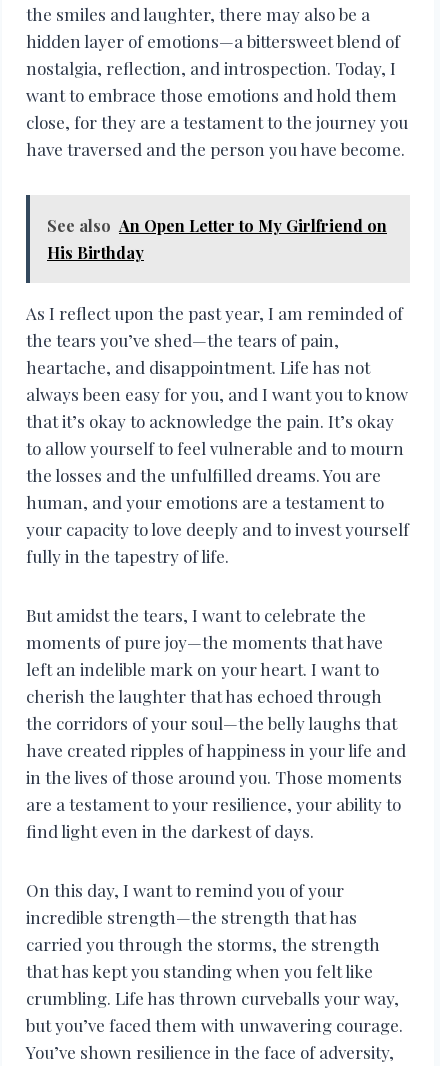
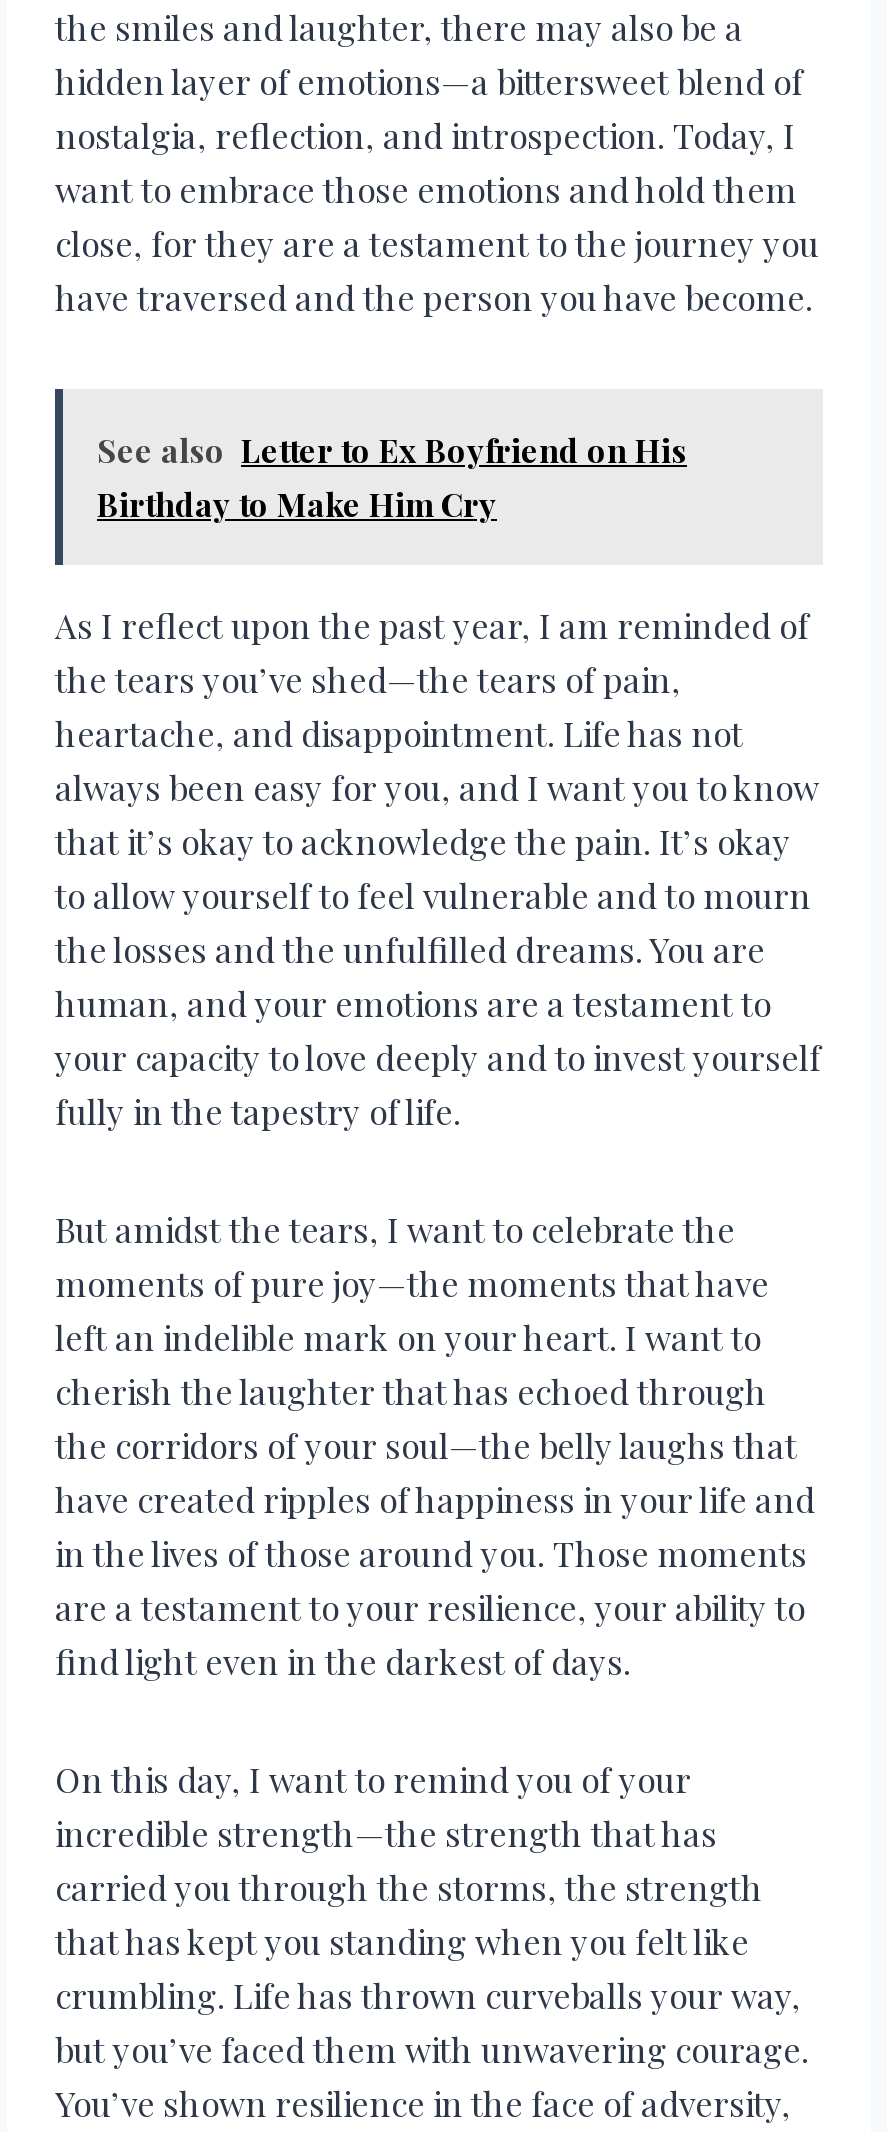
[47,215,387,263] See also An Open Letter to My Girlfriend on | His Birthday -> [97,430,687,526] See also Letter to Ex Boyfriend on His | Birthday to Make Him Cry

